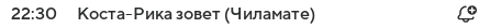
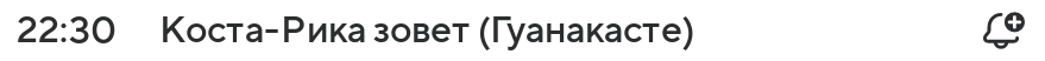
[77,4,315,24] Коста-Рика зовет (Чиламате) -> [159,9,694,52] Коста-Рика зовет (Гуанакасте)

